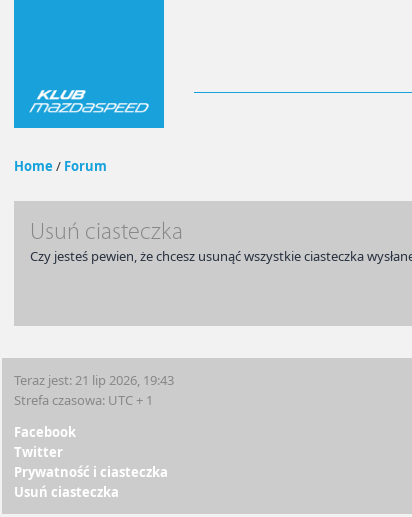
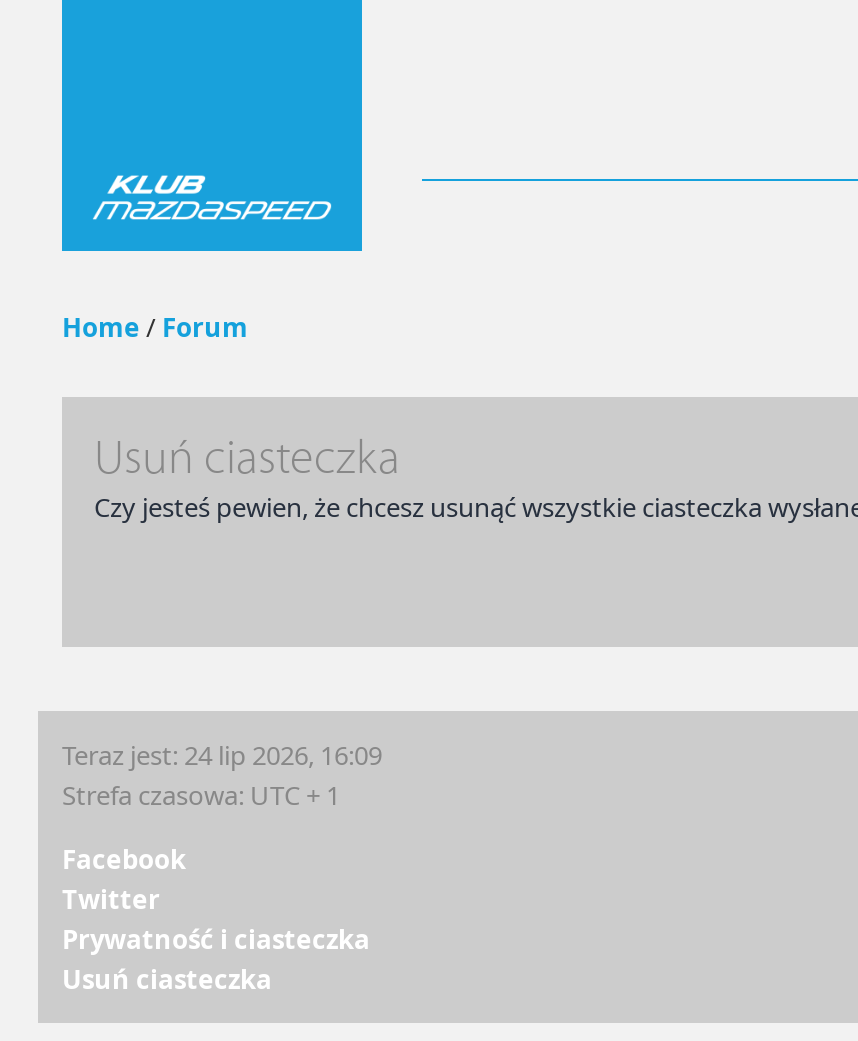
[14,371,174,389] Teraz jest: 21 lip 2026, 19:43 -> [62,737,382,773] Teraz jest: 24 lip 2026, 16:09

